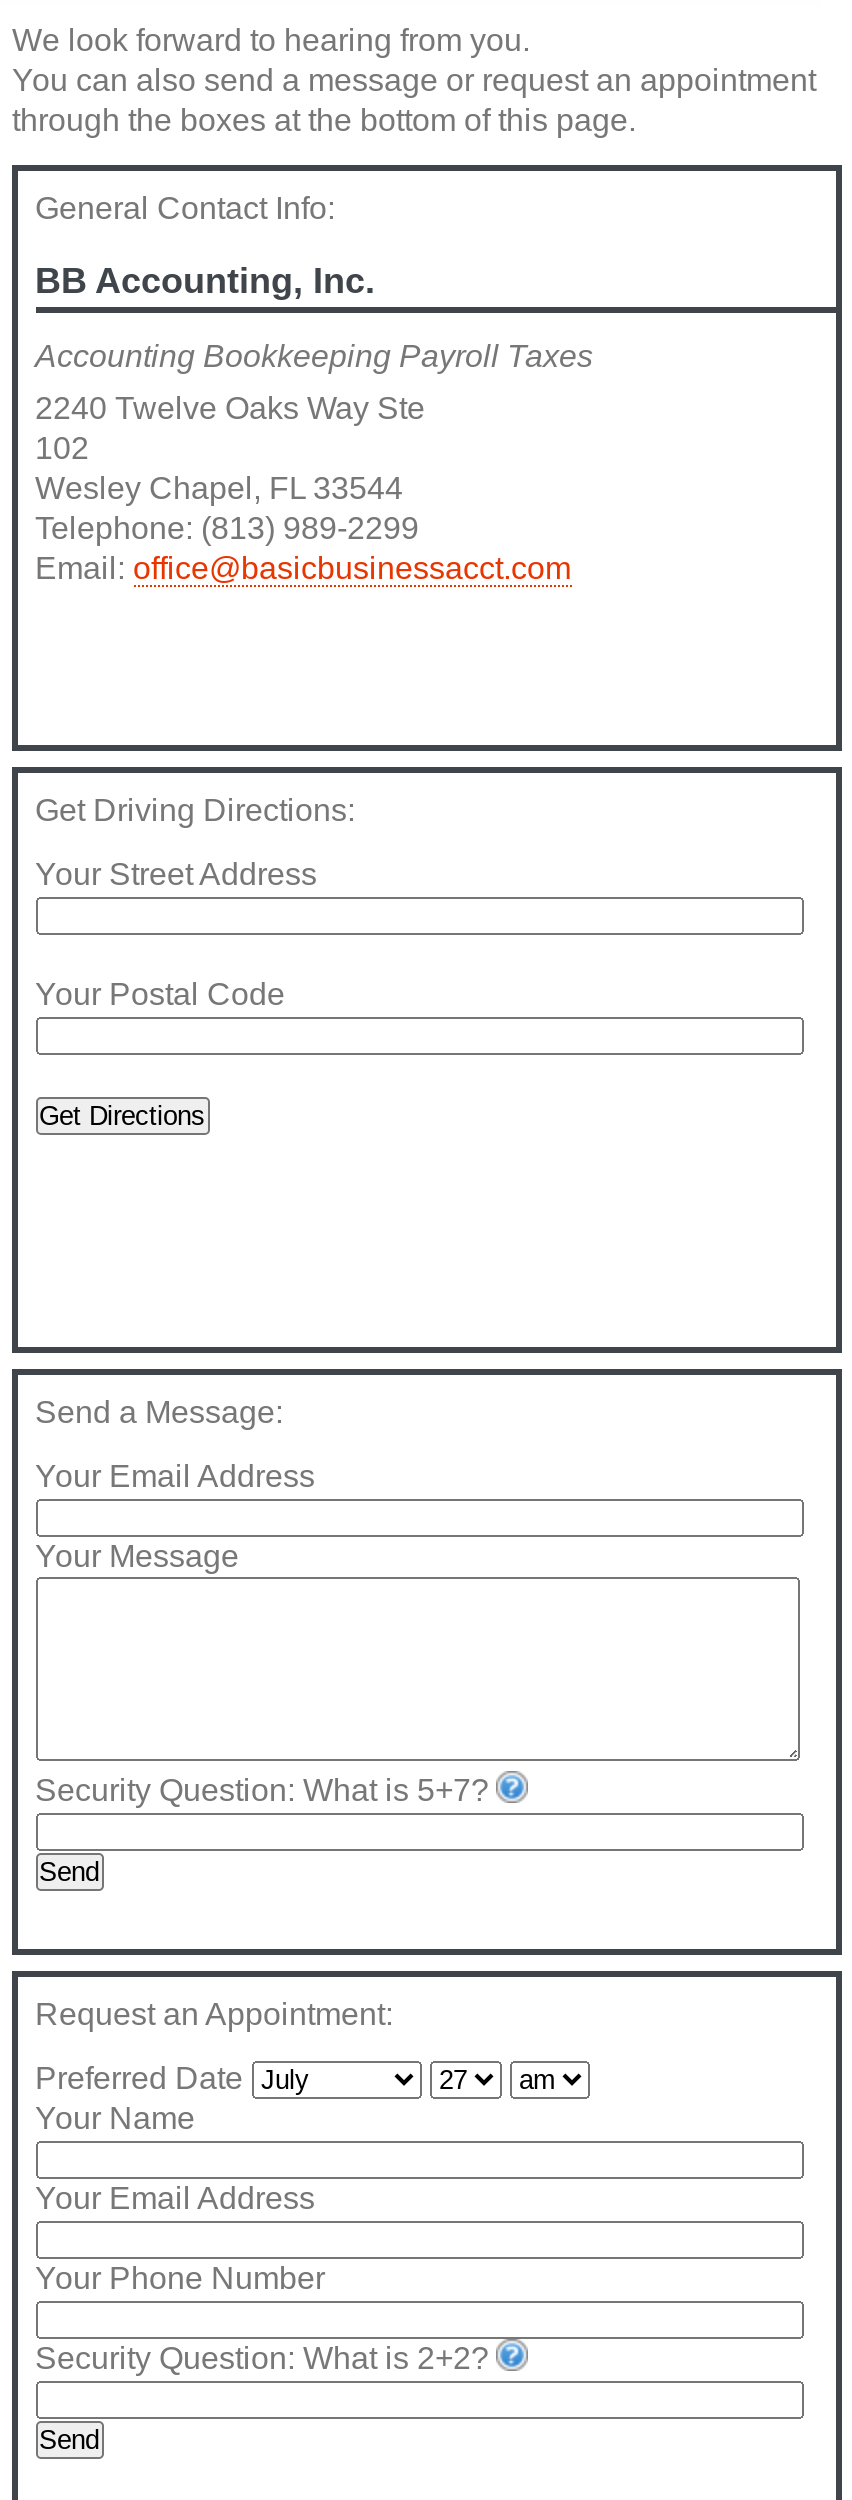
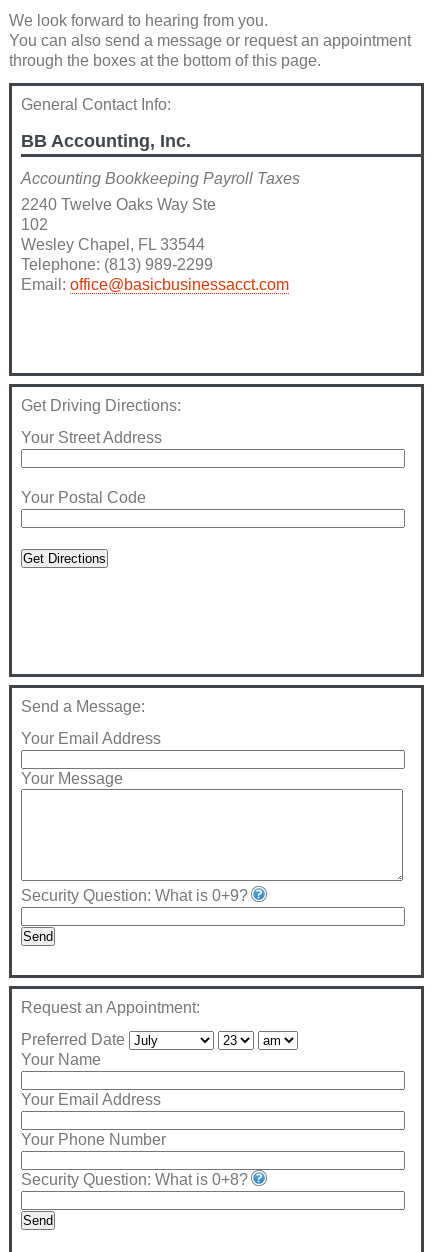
[35,1772,489,1806] Security Question: What is 5+7? -> [20,887,247,904] Security Question: What is 0+9?
[35,2341,489,2375] Security Question: What is 2+2? -> [20,1171,247,1188] Security Question: What is 0+8?

